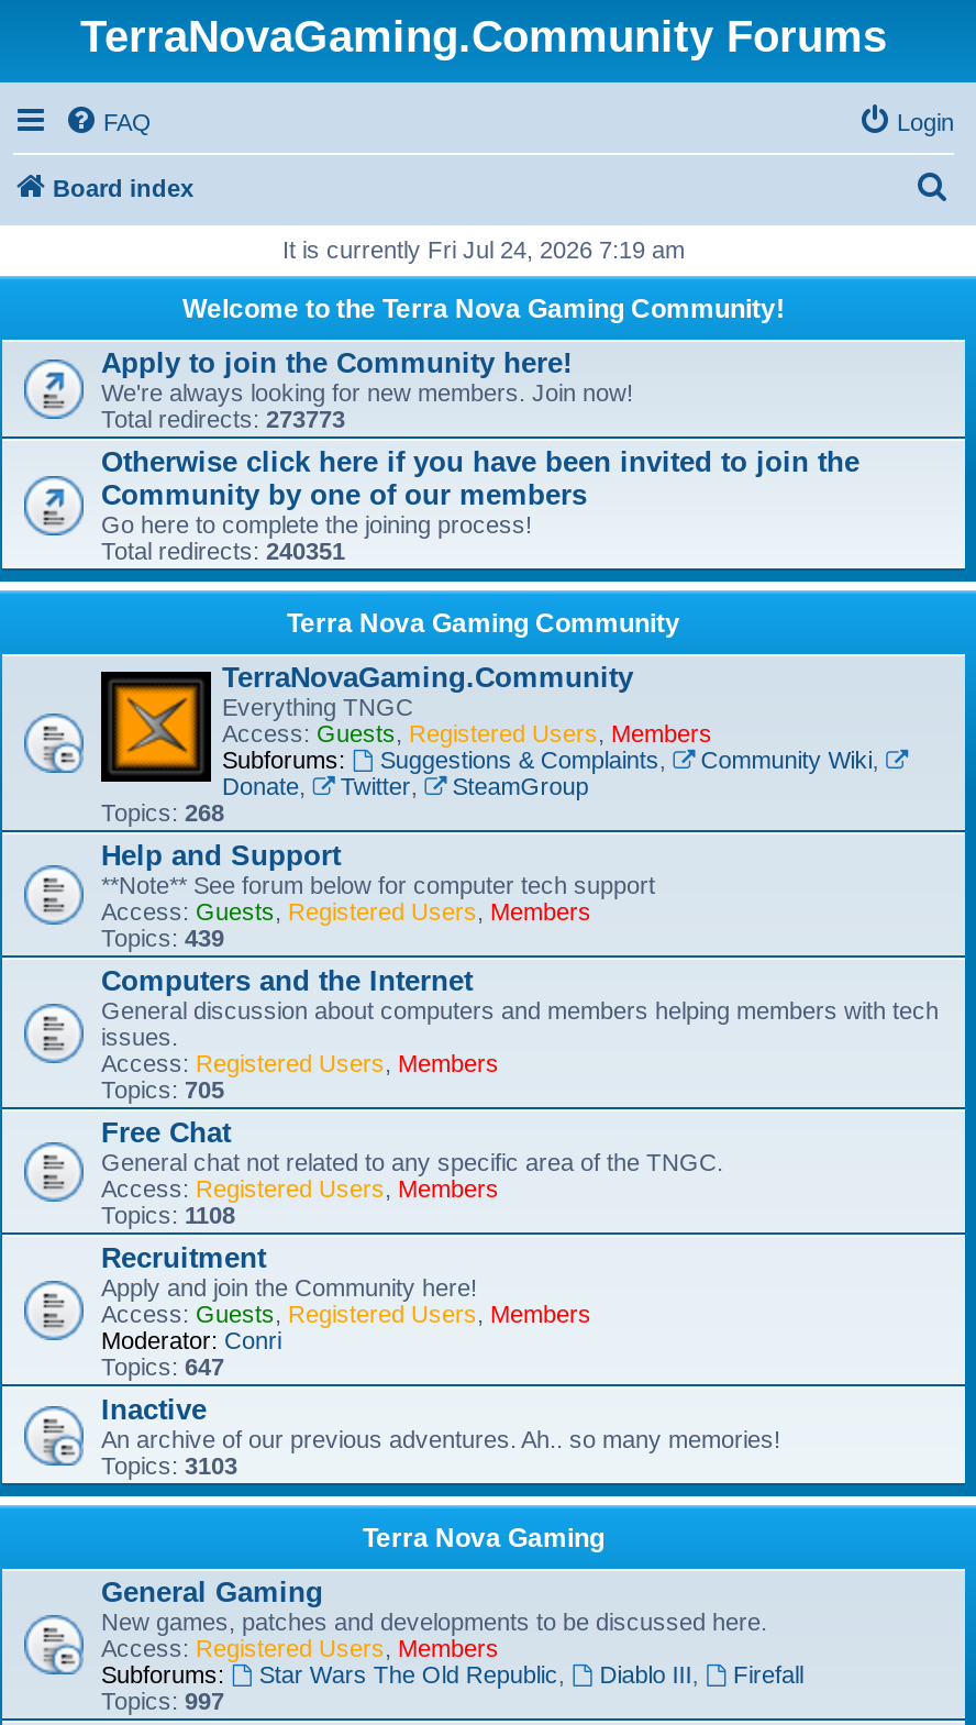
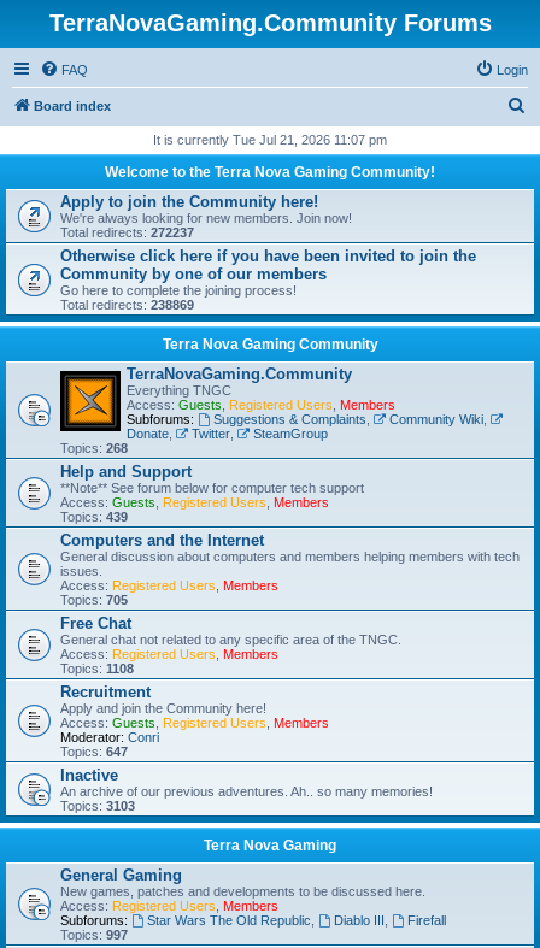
[282,236,685,263] It is currently Fri Jul 24, 2026 7:19 am -> [153,133,387,147] It is currently Tue Jul 21, 2026 11:07 pm
[101,406,345,432] Total redirects: 273773 -> [60,225,194,240] Total redirects: 272237
[101,538,345,564] Total redirects: 240351 -> [60,298,194,312] Total redirects: 238869

